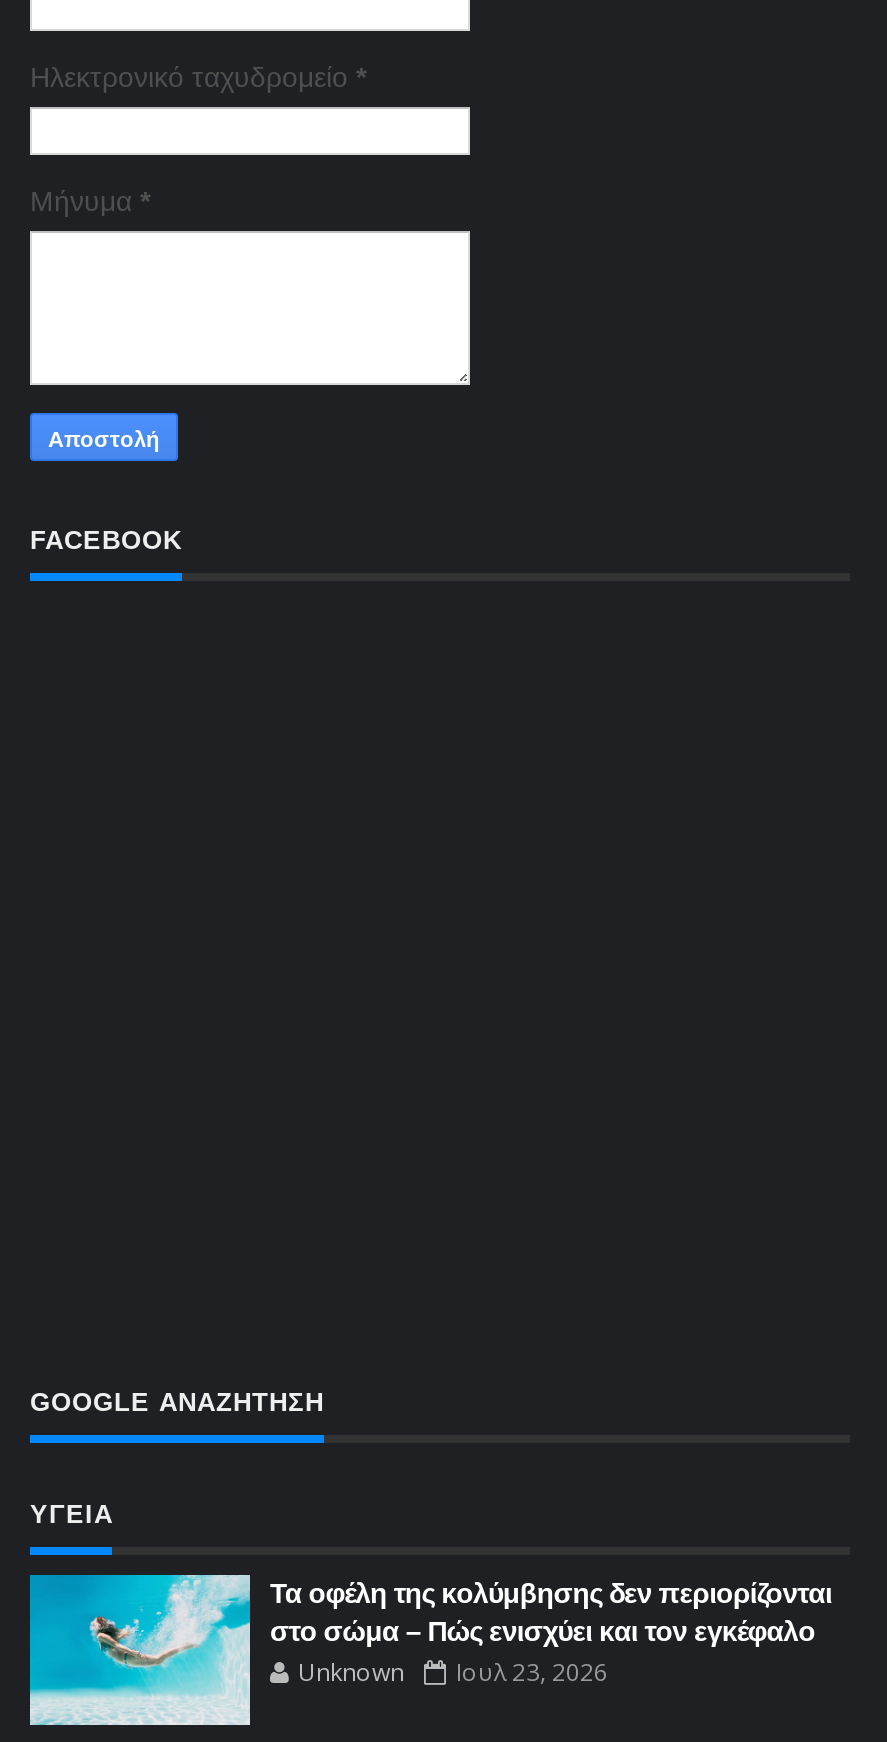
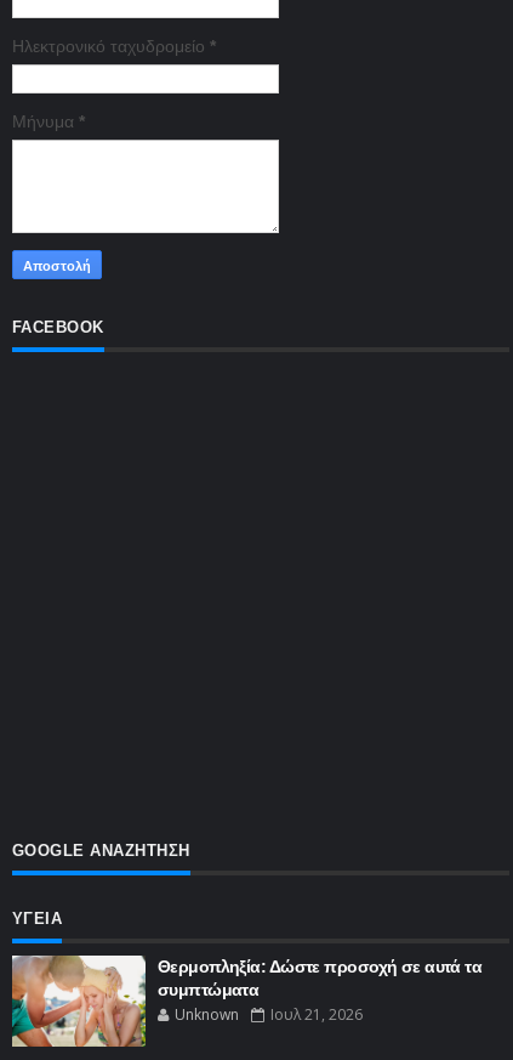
[28,1573,832,1727] [image] | Τα οφέλη της κολύμβησης δεν περιορίζονται | στο σώμα – Πώς ενισχύει και τον εγκέφαλο -> [11,954,482,1048] [image] | Θερμοπληξία: Δώστε προσοχή σε αυτά τα | συμπτώματα
[298,1654,608,1688] Unknown Ιουλ 23, 2026 -> [175,1004,363,1024] Unknown Ιουλ 21, 2026

